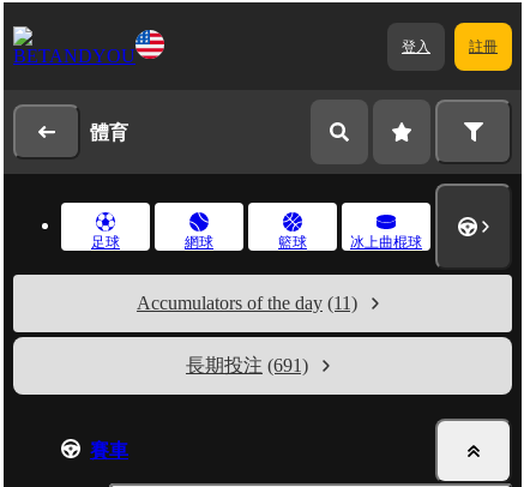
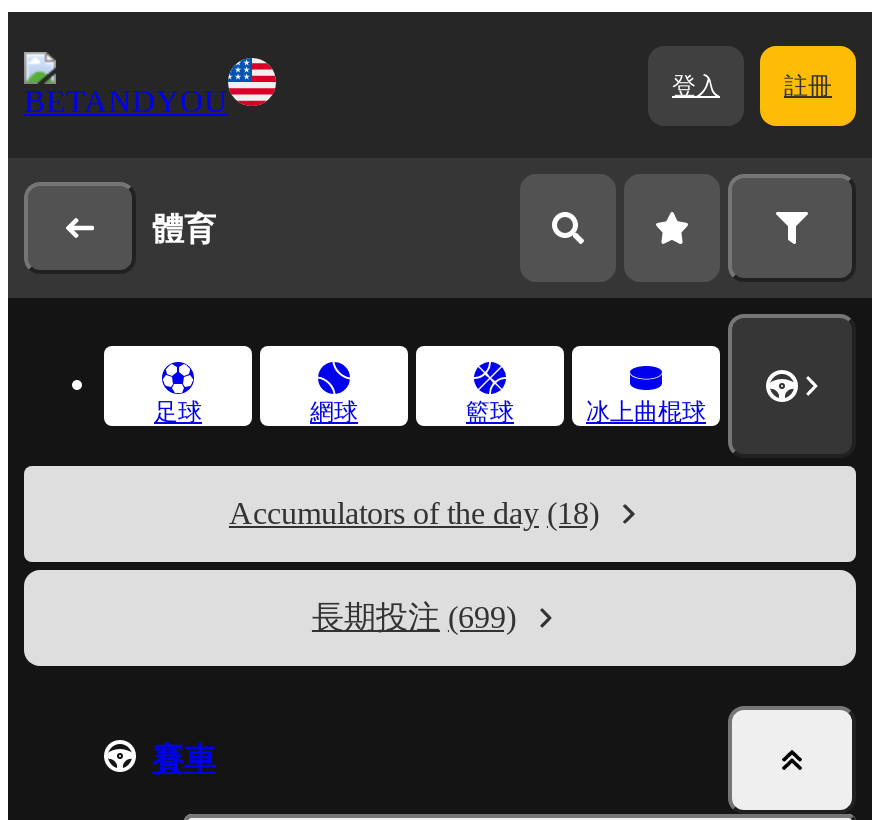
[137,293,357,313] Accumulators of the day (11) -> [229,496,599,530] Accumulators of the day (18)
[186,355,308,375] 長期投注 (691) -> [312,600,516,634] 長期投注 (699)

